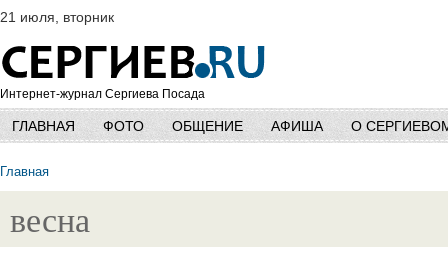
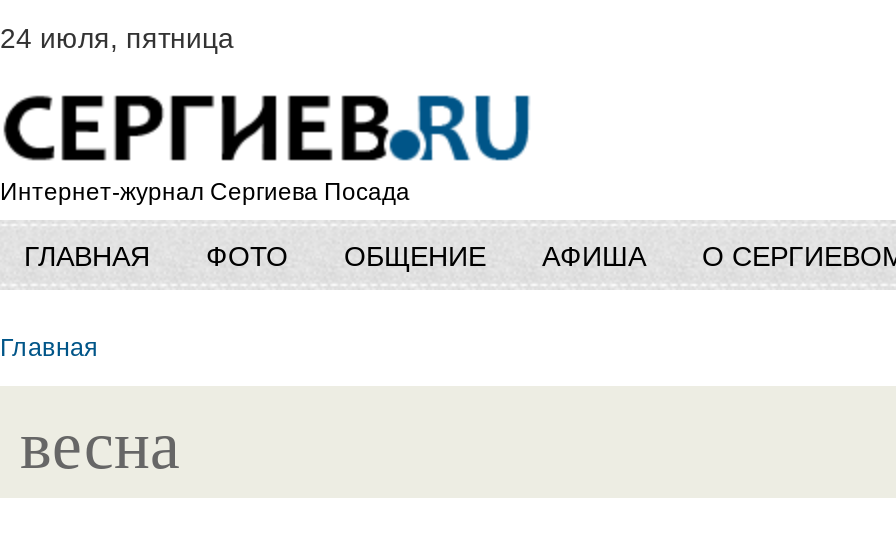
[0,9,114,25] 21 июля, вторник -> [0,22,234,54] 24 июля, пятница

